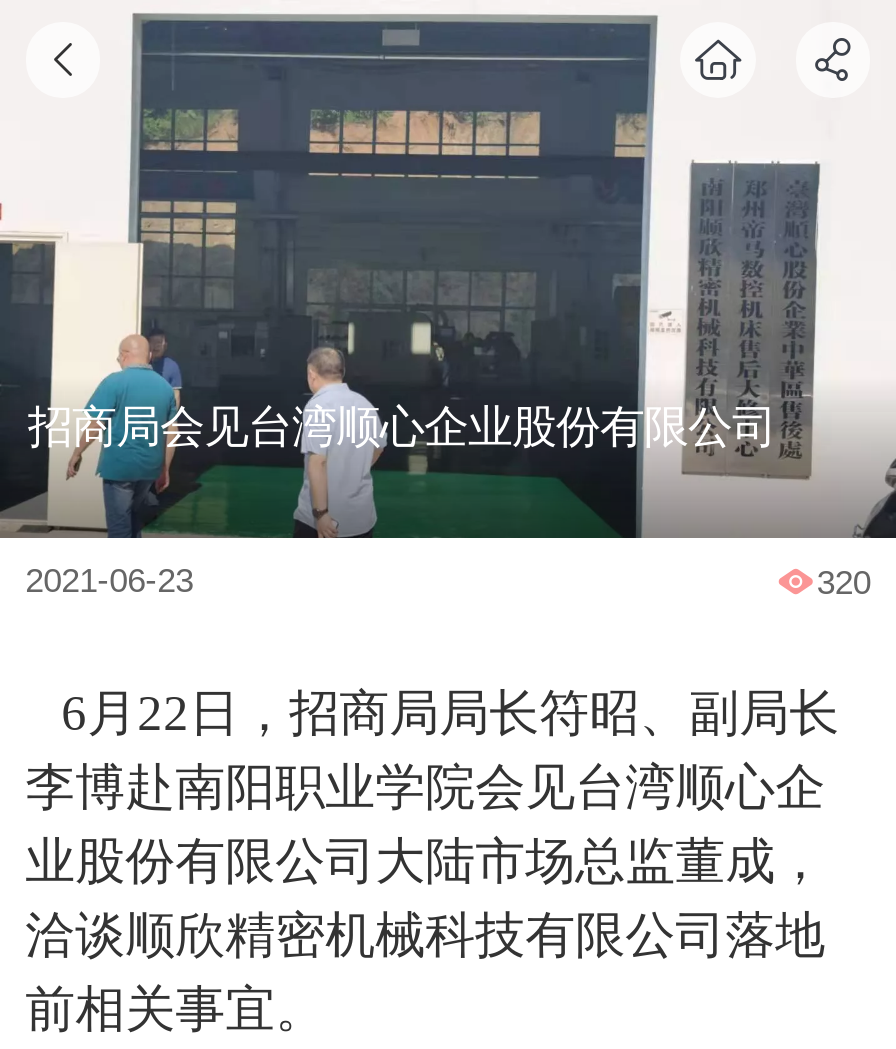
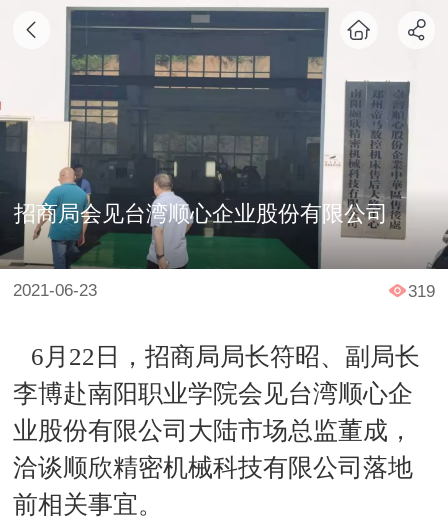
[817,564,871,602] 320 -> [408,282,435,301] 319

